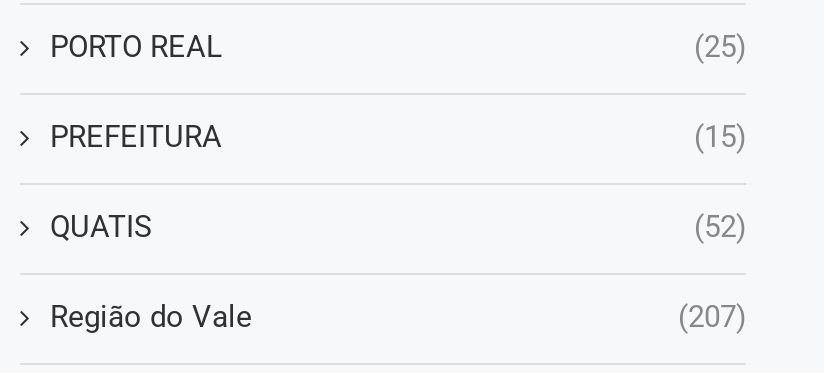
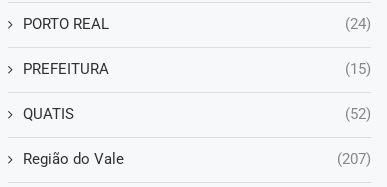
[694,29,746,65] (25) -> [345,14,371,32] (24)

